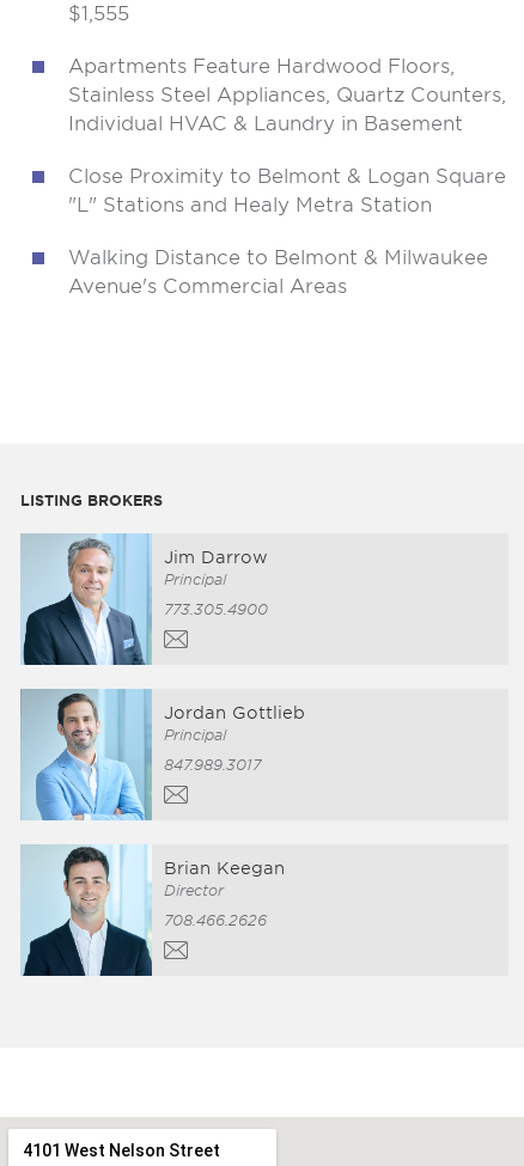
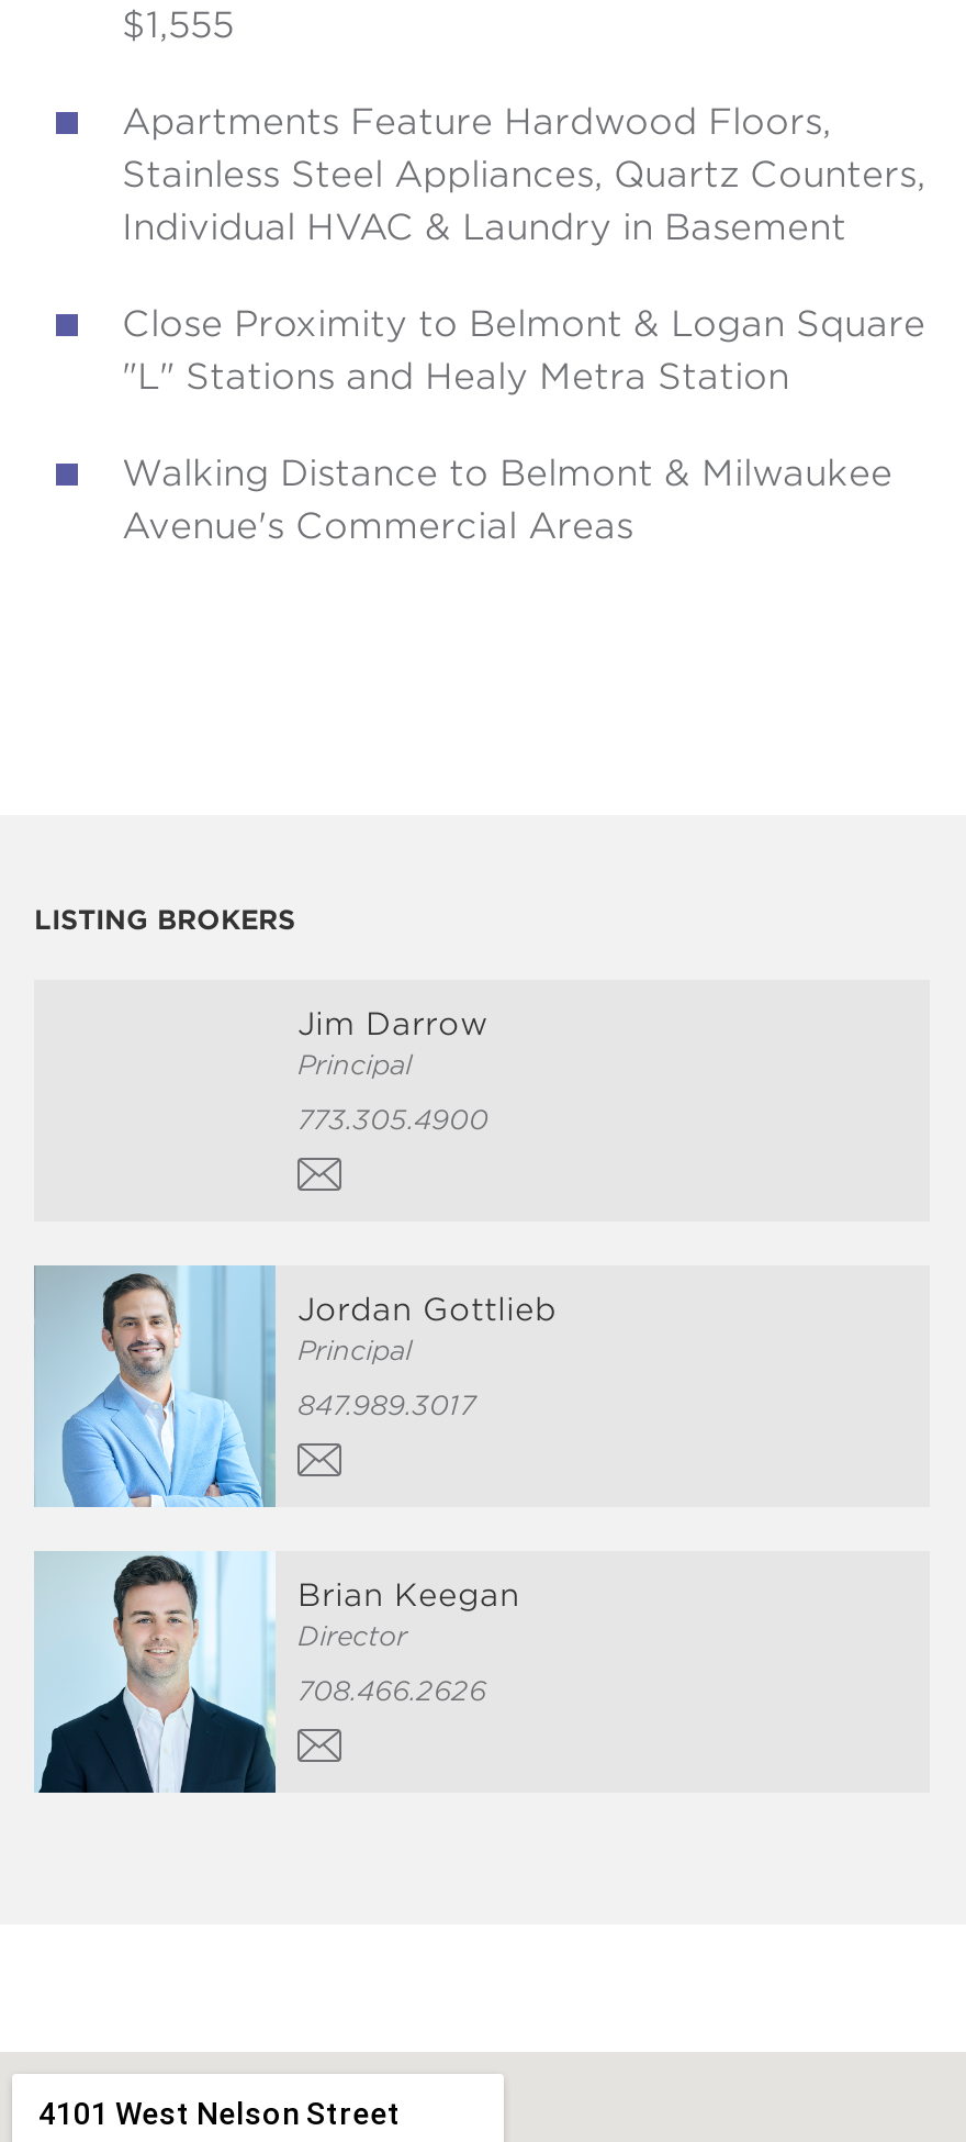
[20,533,153,666] [image] -> none

